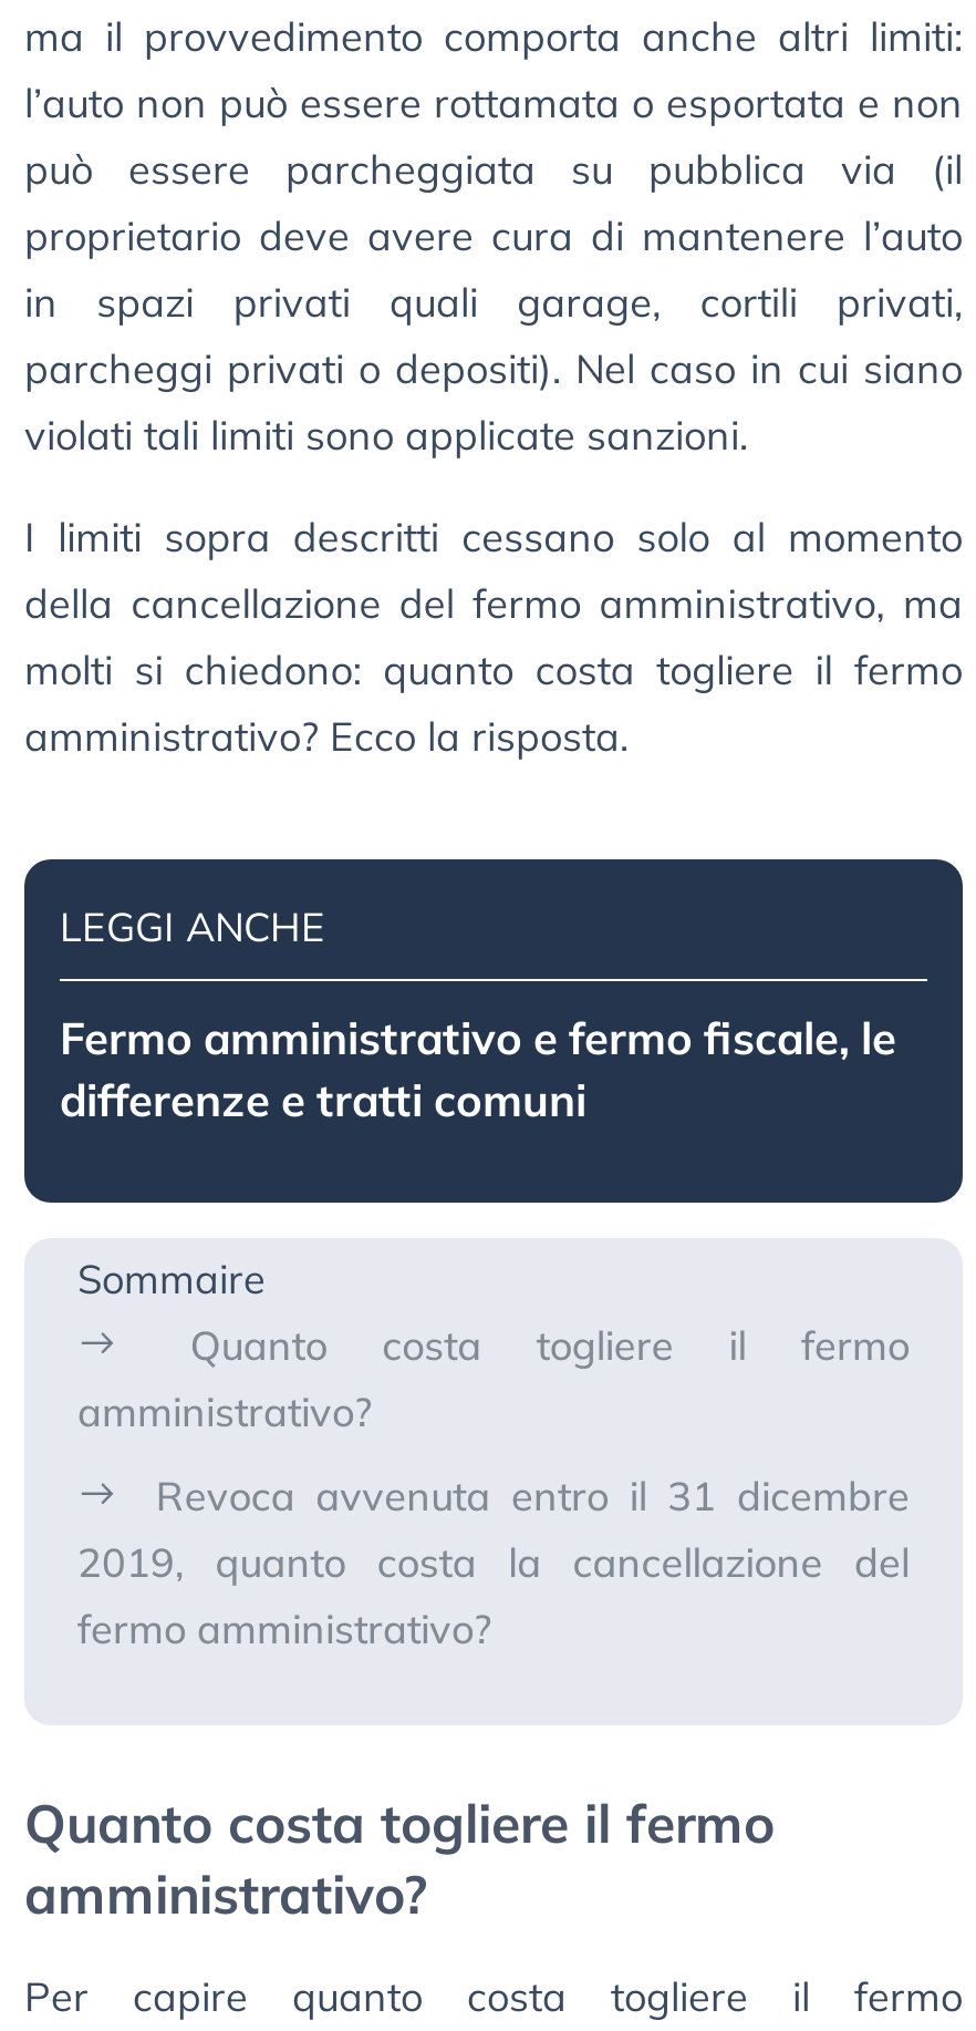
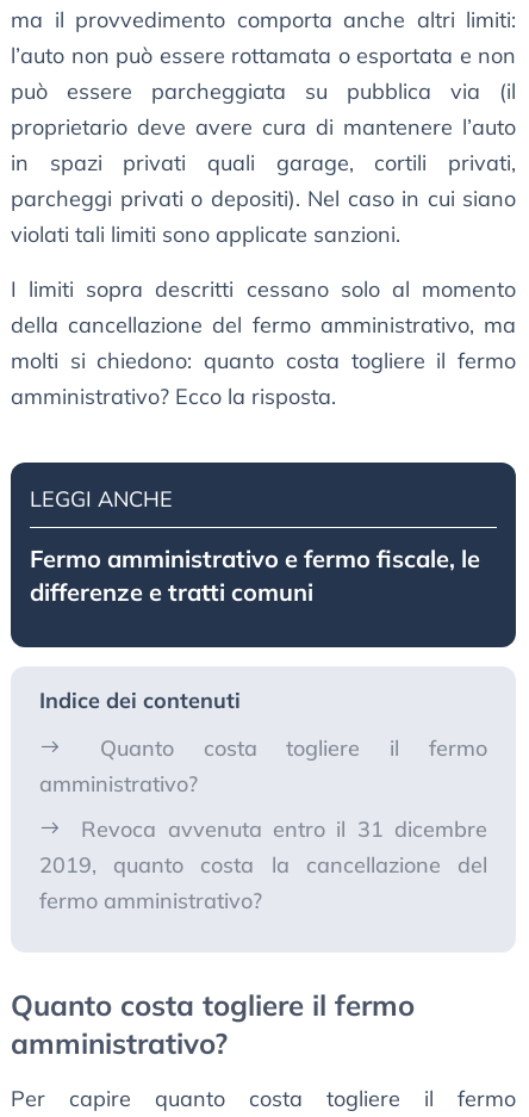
[77,1254,266,1305] Sommaire -> [39,687,241,714] Indice dei contenuti

